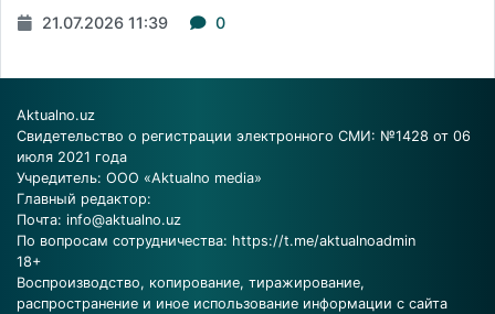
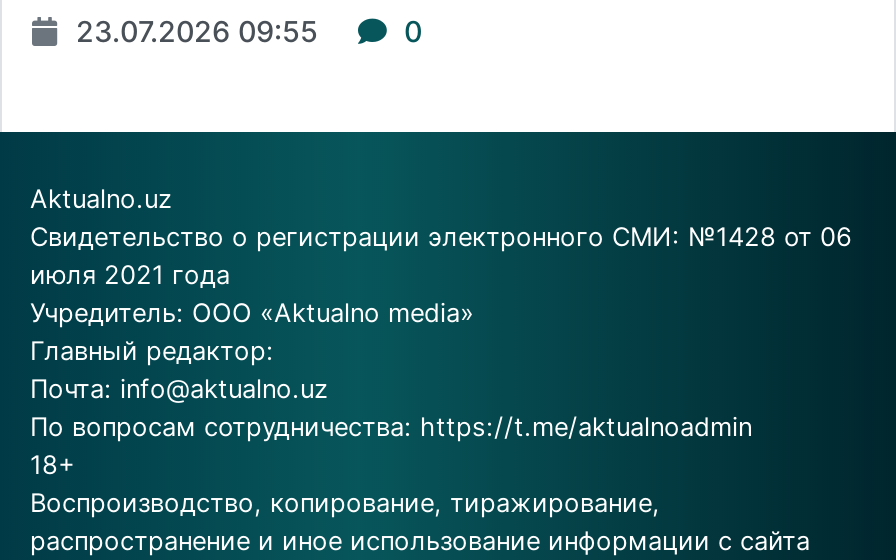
[38,14,168,32] 21.07.2026 11:39 -> [68,15,318,49] 23.07.2026 09:55

